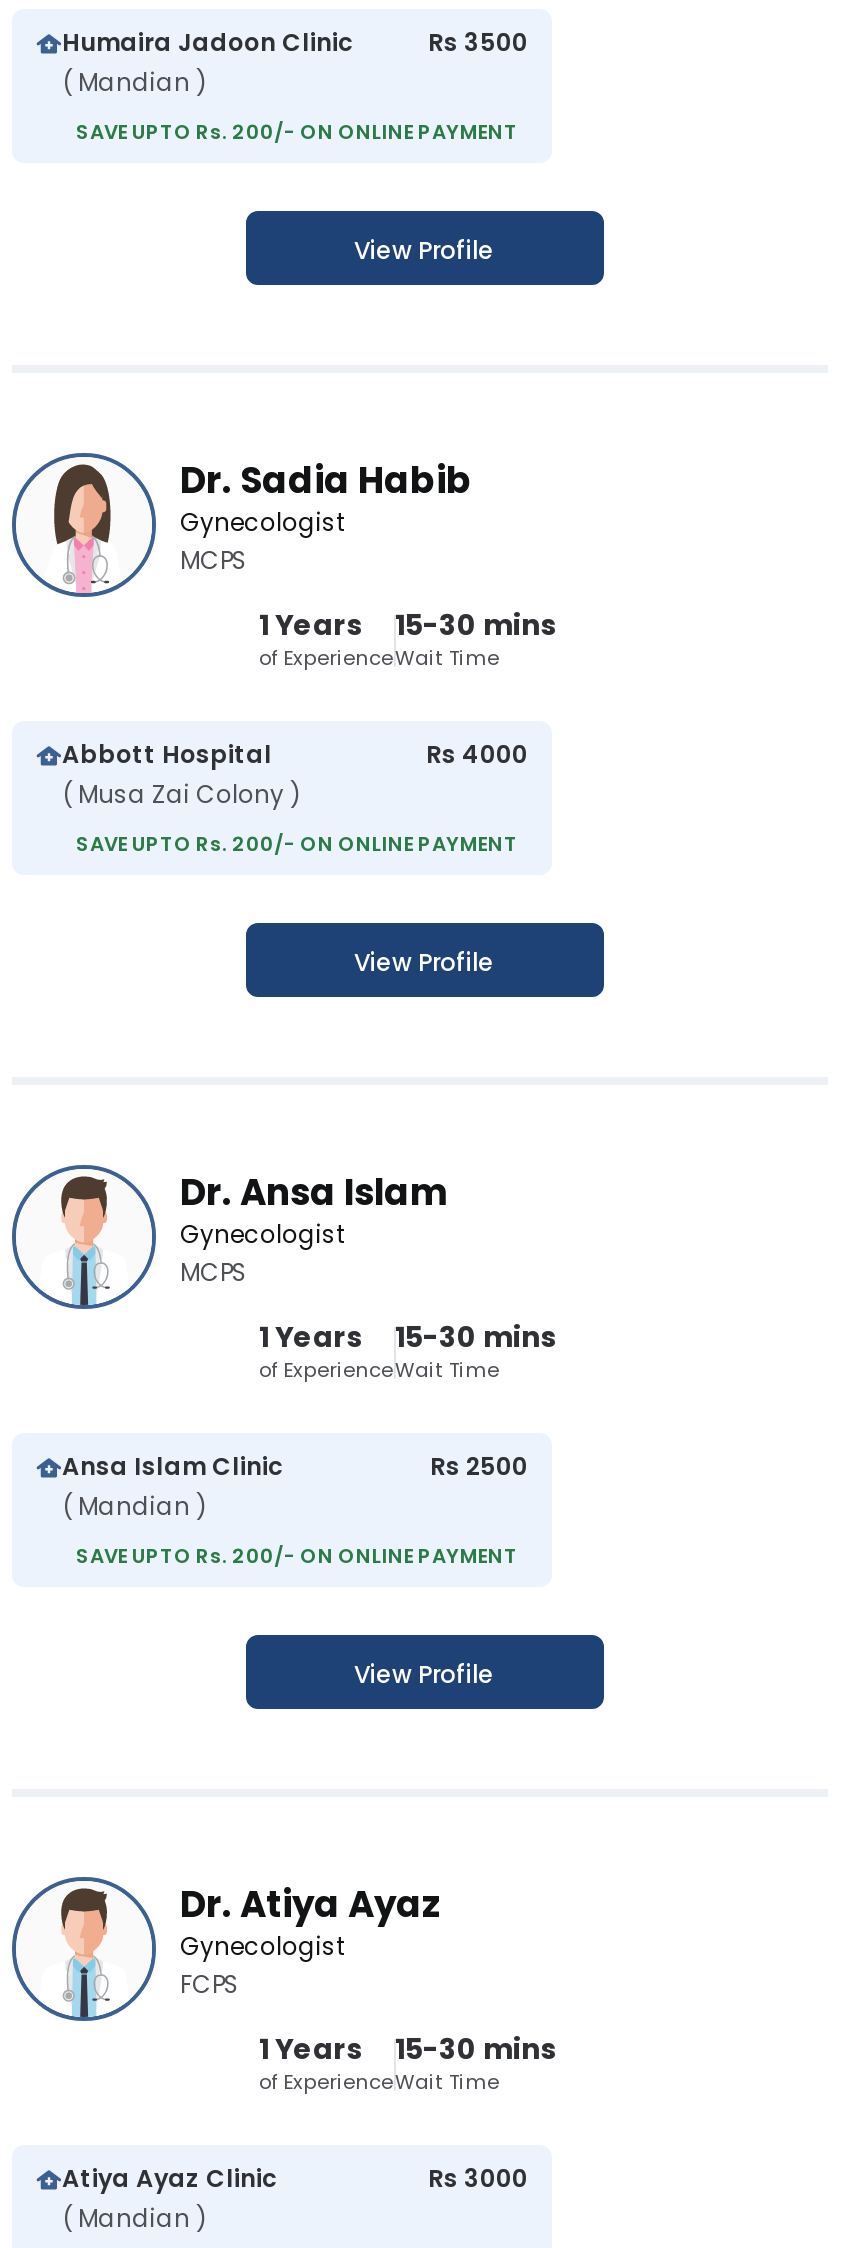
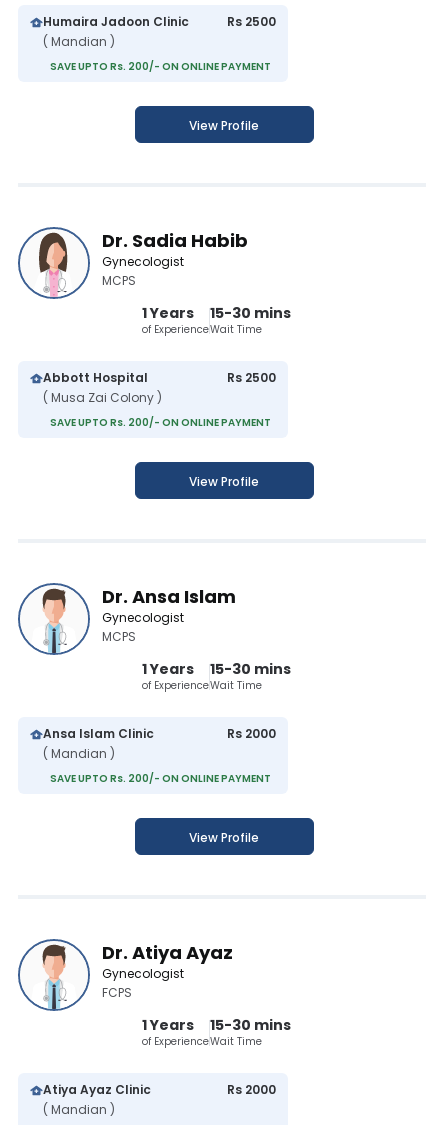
[428,25,528,59] Rs 3500 -> [227,13,276,30] Rs 2500
[426,737,528,771] Rs 4000 -> [227,369,276,386] Rs 2500
[430,1449,528,1483] Rs 2500 -> [227,725,276,742] Rs 2000
[428,2161,528,2195] Rs 3000 -> [227,1081,276,1098] Rs 2000

